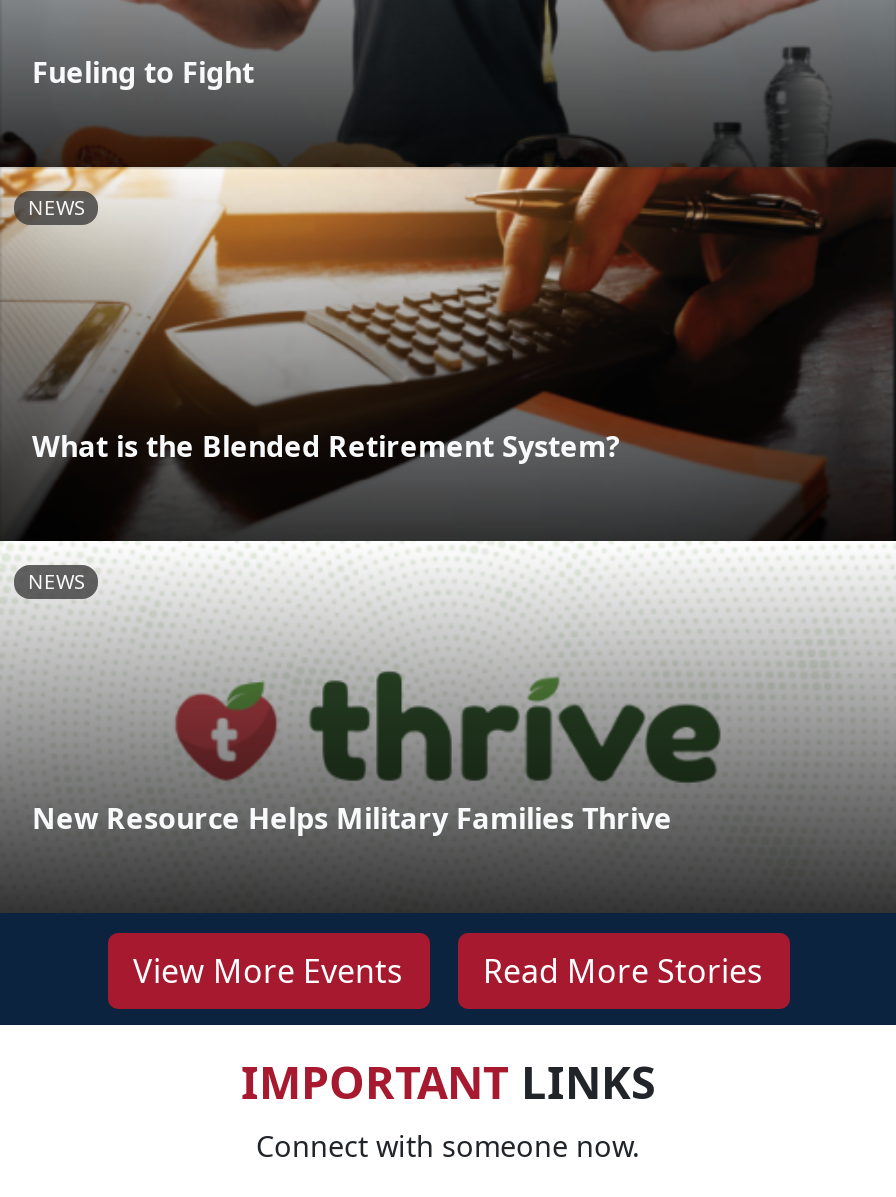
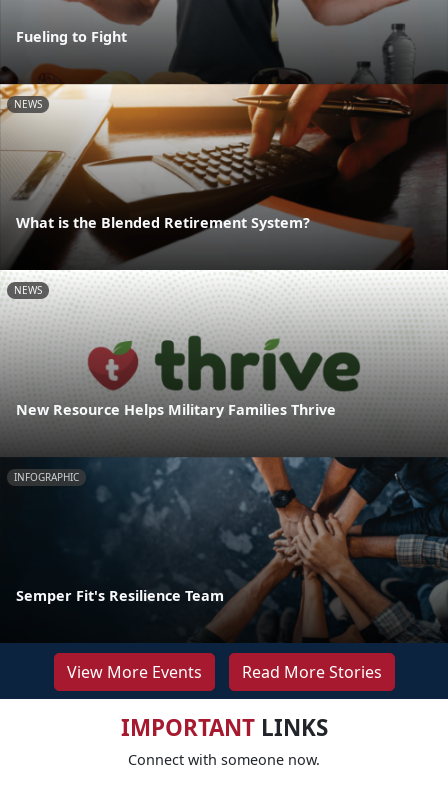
none -> [3,456,445,643] [image] | INFOGRAPHIC
none -> [16,586,224,605] Semper Fit's Resilience Team

